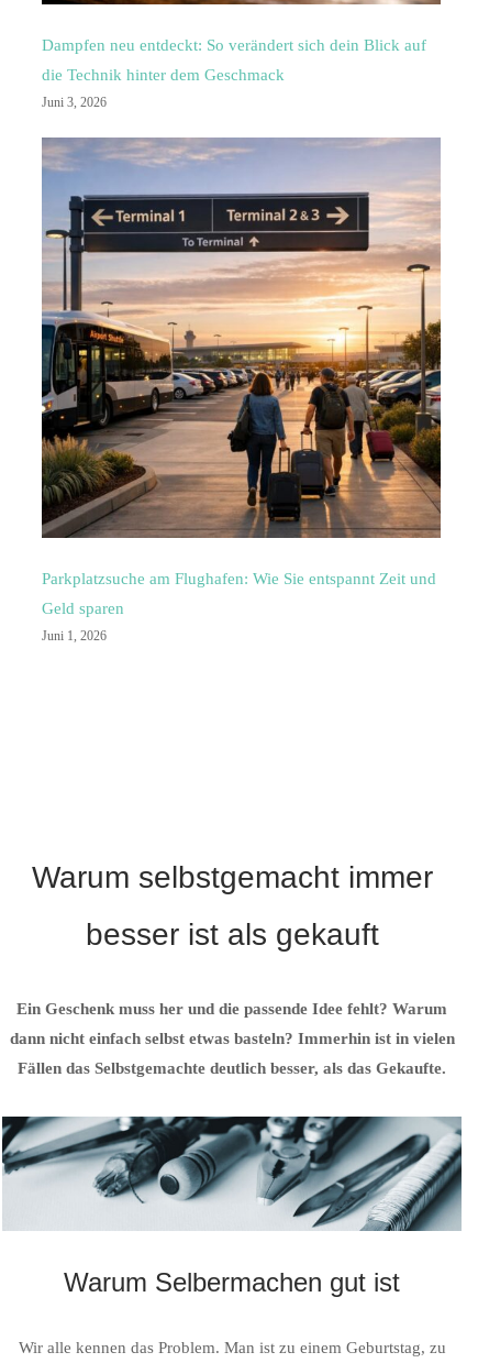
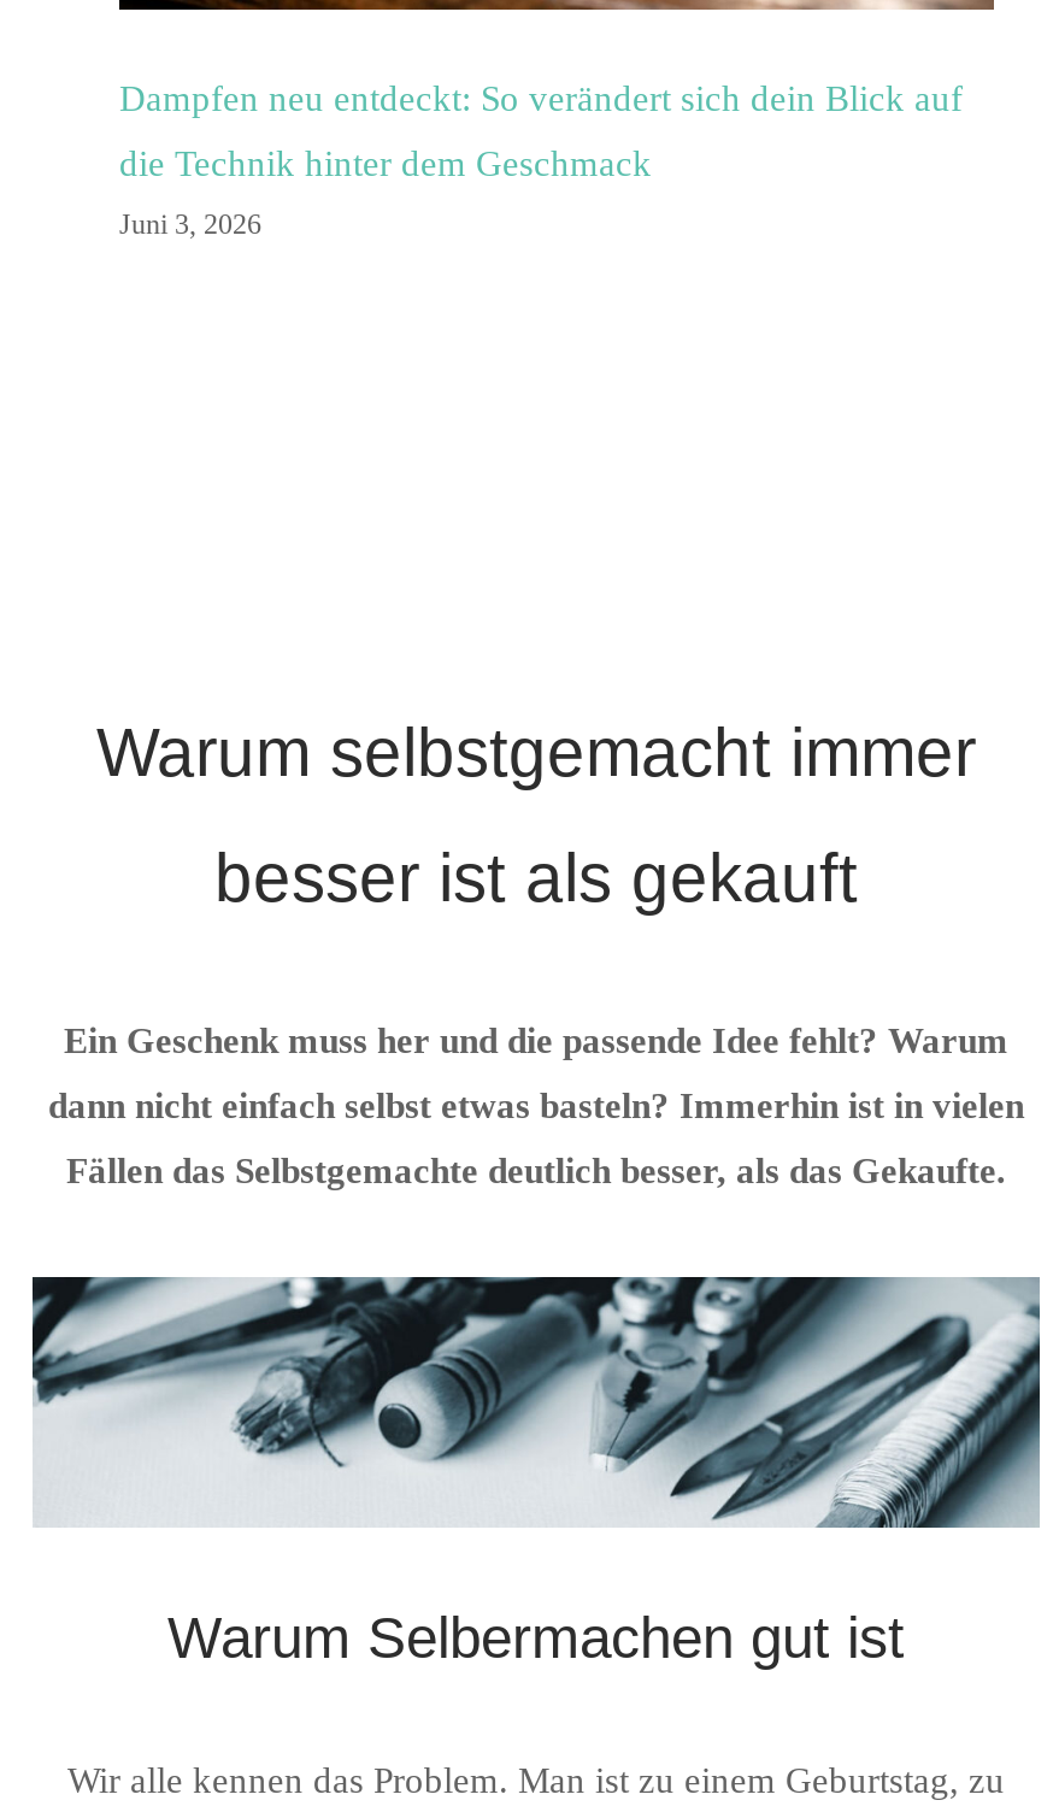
[41,136,442,643] [image] | Parkplatzsuche am Flughafen: Wie Sie entspannt Zeit und | Geld sparen | Juni 1, 2026 -> none

